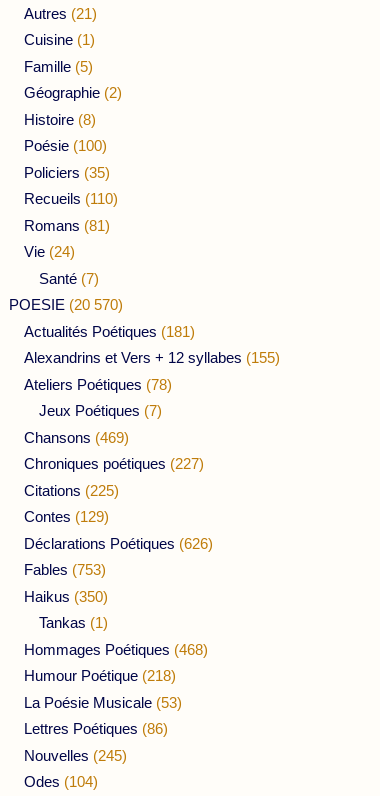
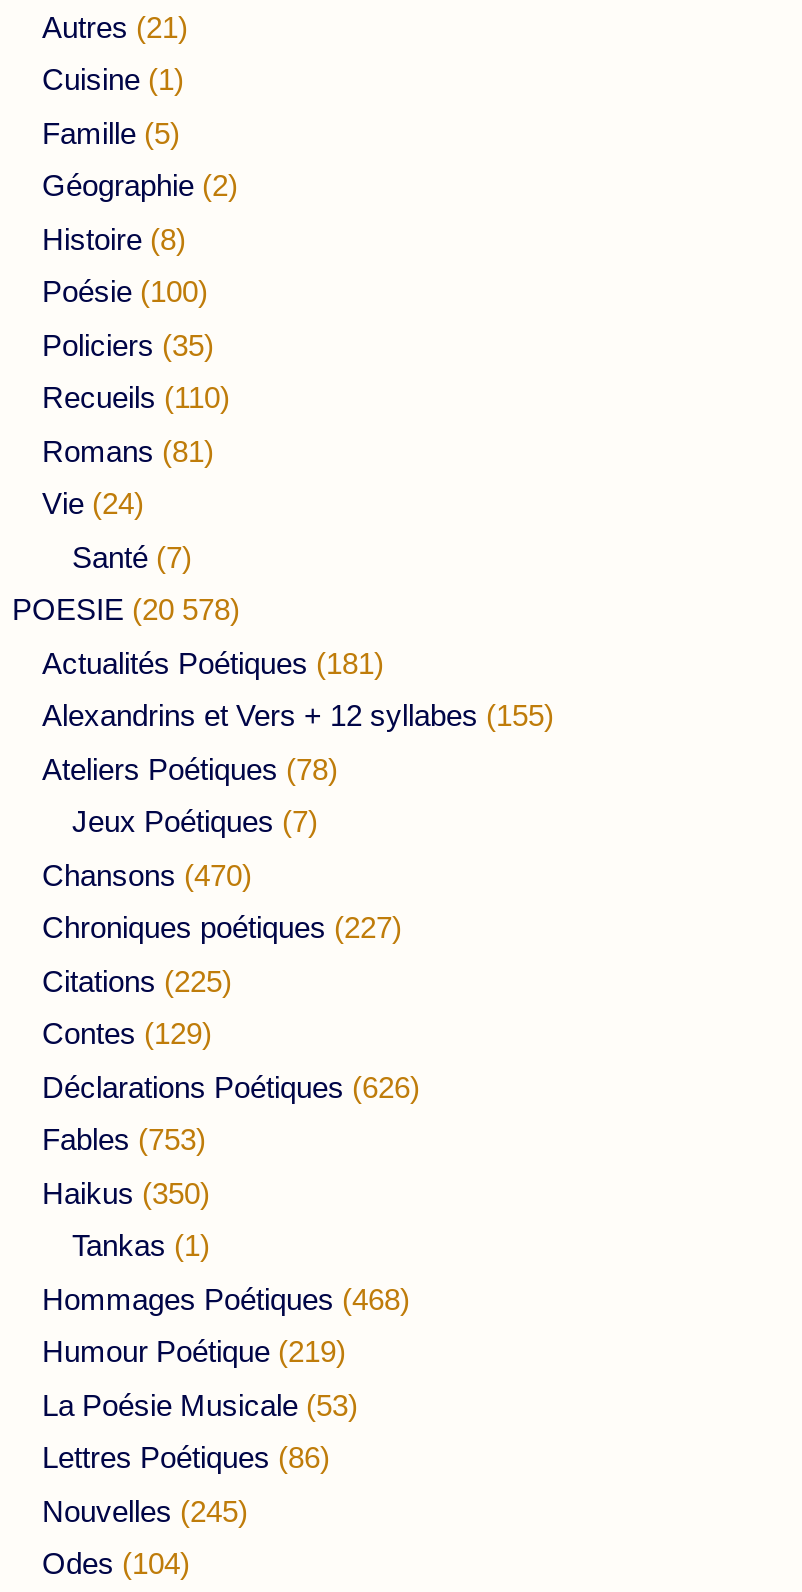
[9,296,123,313] POESIE (20 570) -> [12,593,240,627] POESIE (20 578)
[24,429,129,446] Chansons (469) -> [42,858,252,892] Chansons (470)
[24,667,176,684] Humour Poétique (218) -> [42,1335,346,1369] Humour Poétique (219)

